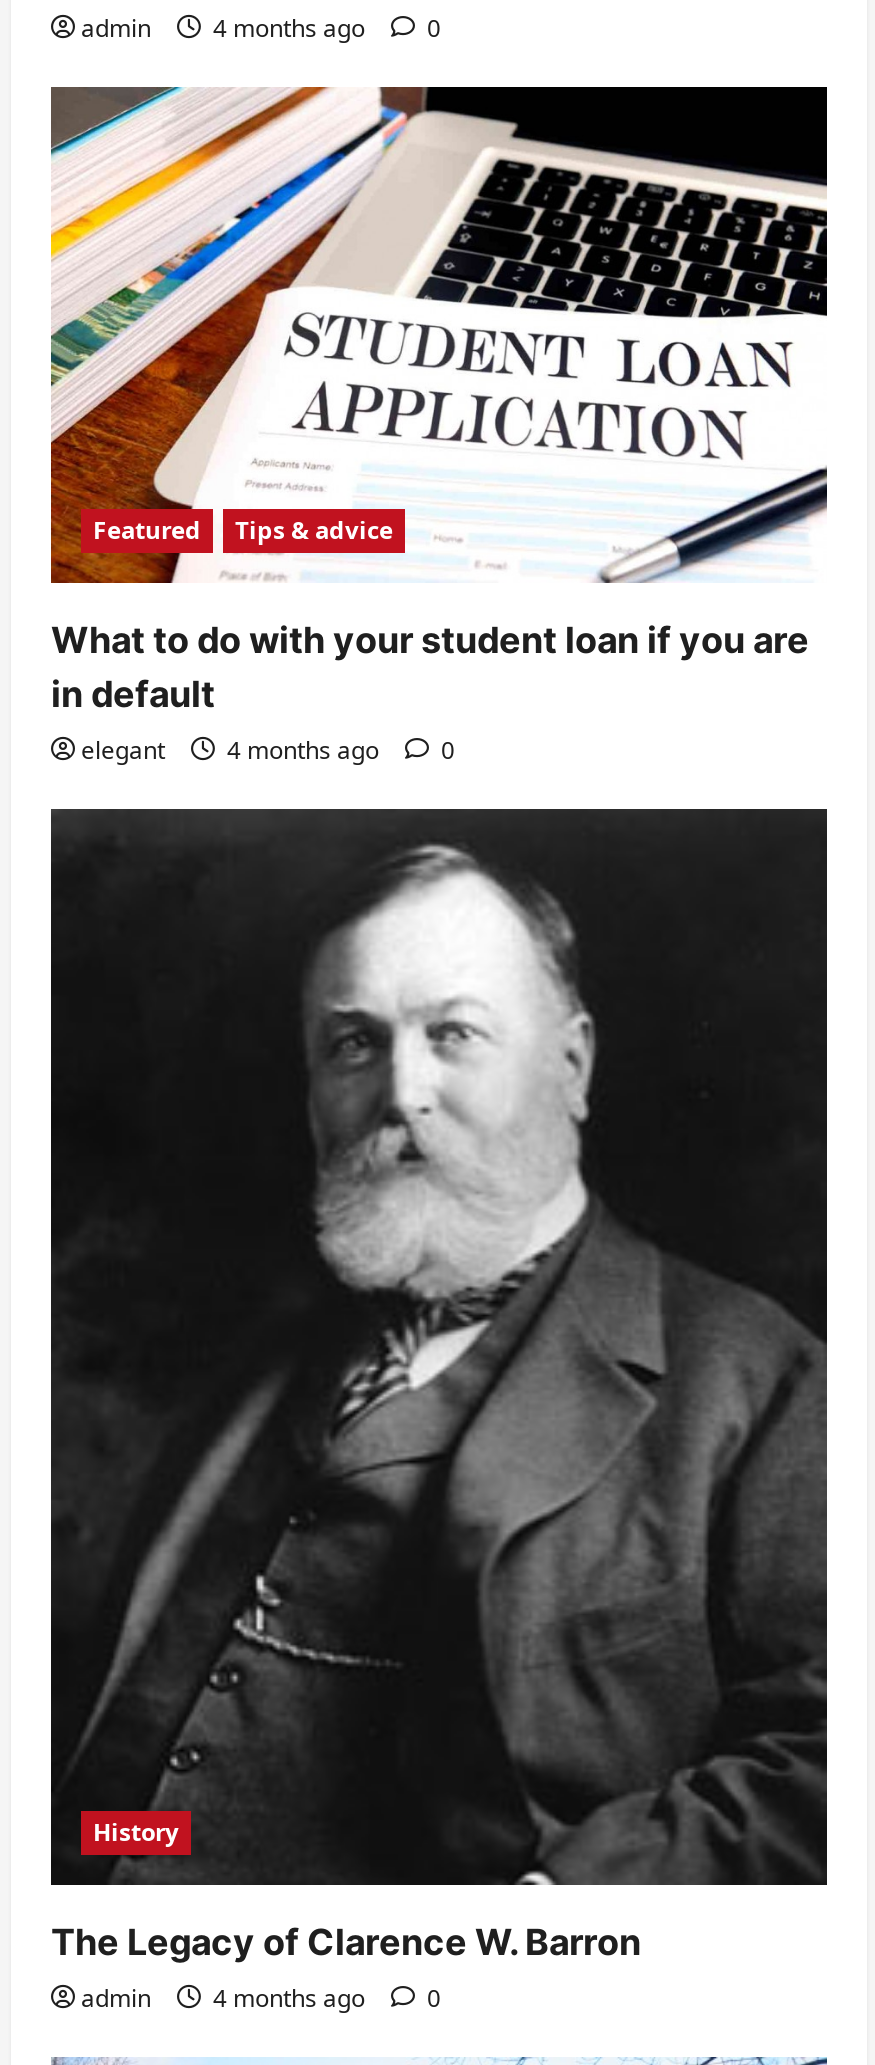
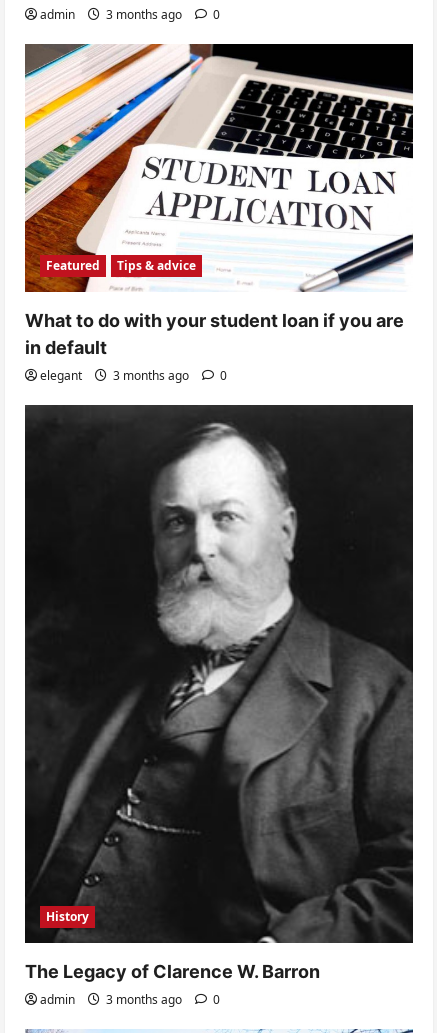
[81,10,441,44] admin 4 months ago 0 -> [40,6,220,23] admin 3 months ago 0
[81,734,455,768] elegant 4 months ago 0 -> [40,367,227,384] elegant 3 months ago 0
[81,1980,441,2014] admin 4 months ago 0 -> [40,991,220,1008] admin 3 months ago 0

